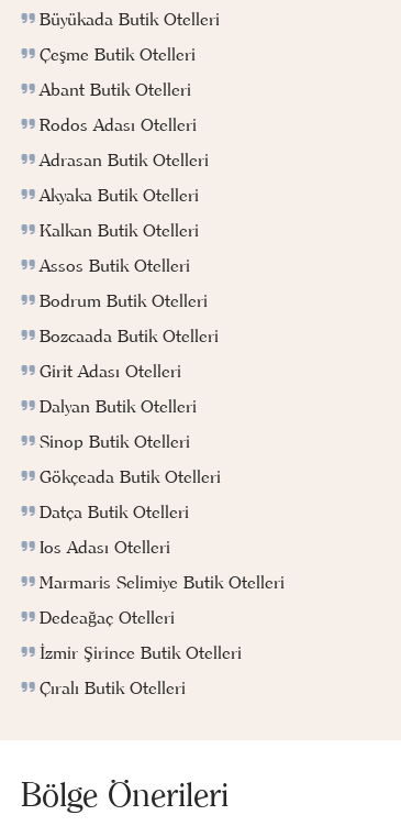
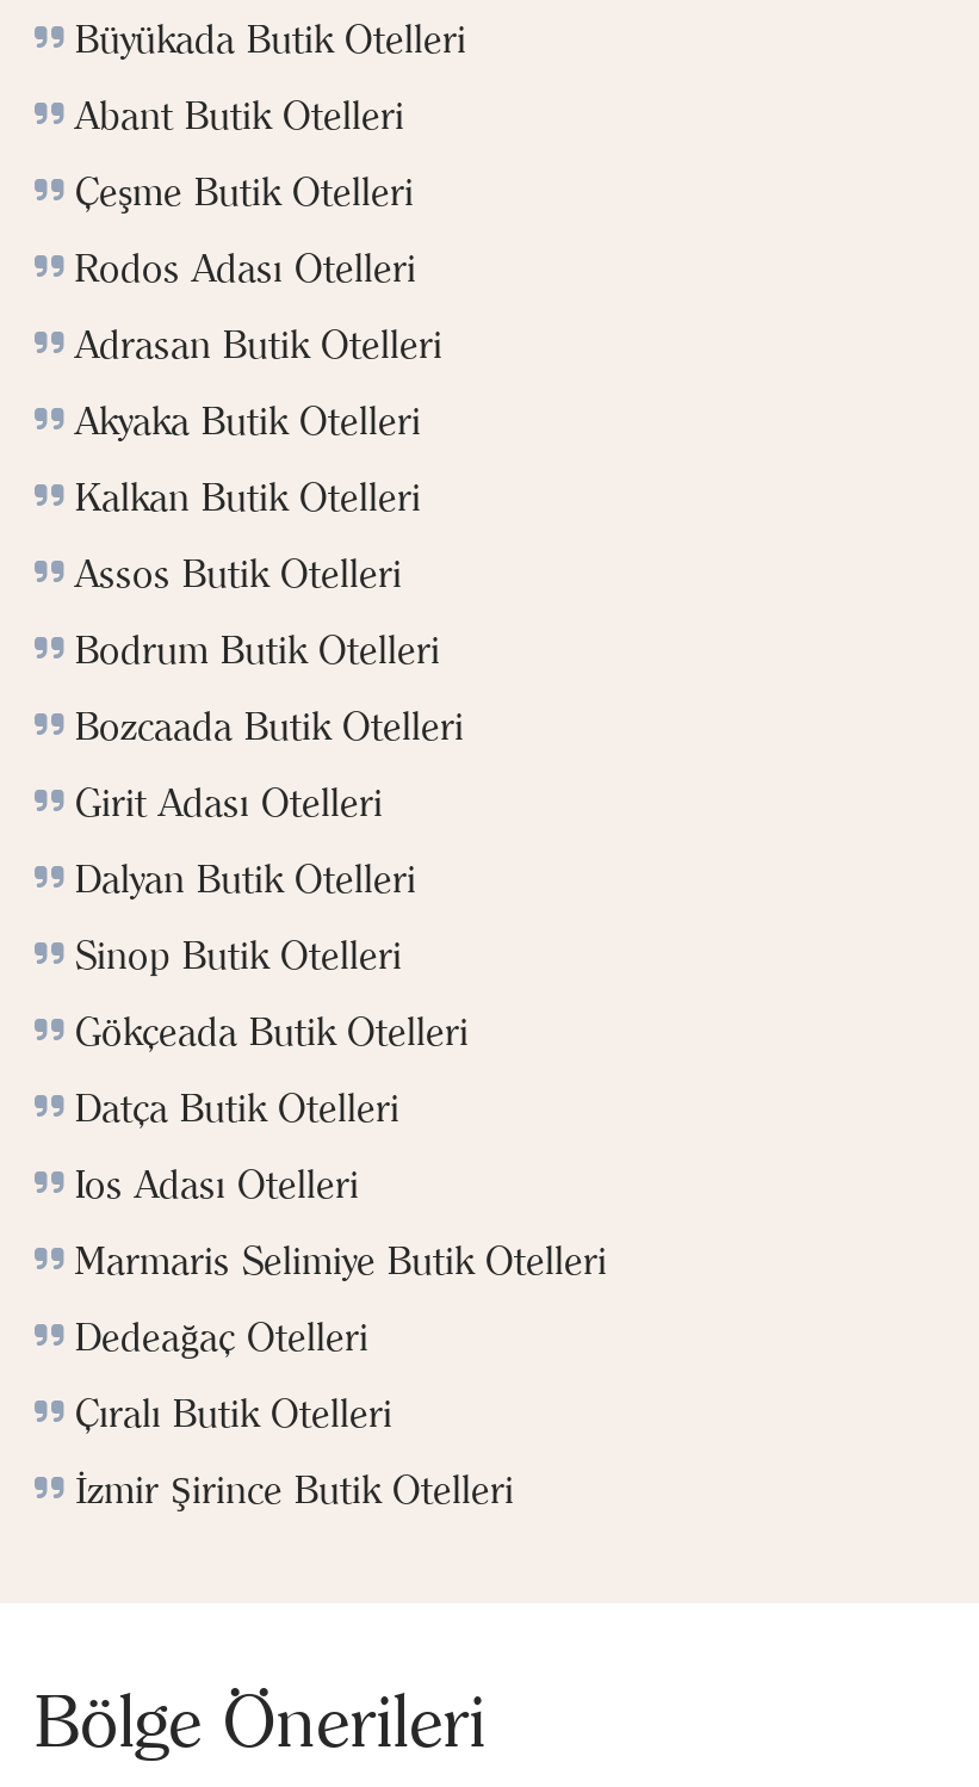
moved [40,43,196,65] -> [75,168,414,216]: Çeşme Butik Otelleri
moved [40,79,191,101] -> [75,92,404,139]: Abant Butik Otelleri
moved [40,642,242,664] -> [75,1466,514,1514]: İzmir Şirince Butik Otelleri
moved [40,677,186,699] -> [75,1390,392,1437]: Çıralı Butik Otelleri

